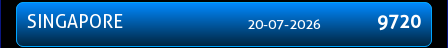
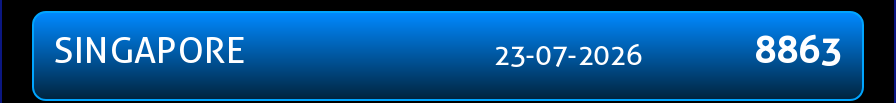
[247,16,321,32] 20-07-2026 -> [493,40,641,72] 23-07-2026
[377,11,421,32] 9720 -> [754,30,842,72] 8863

